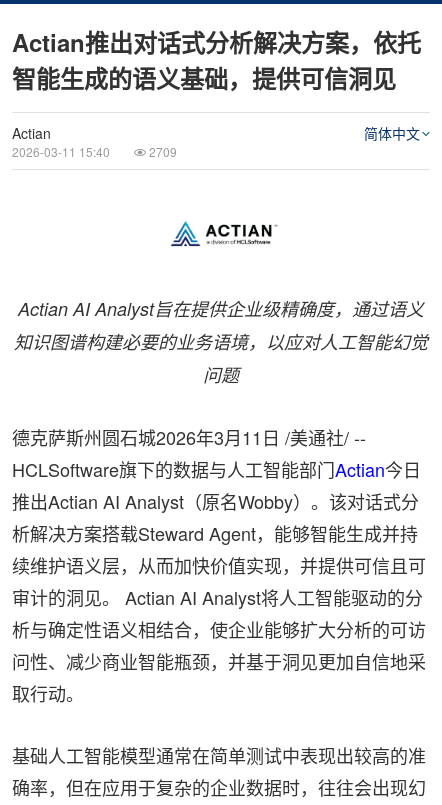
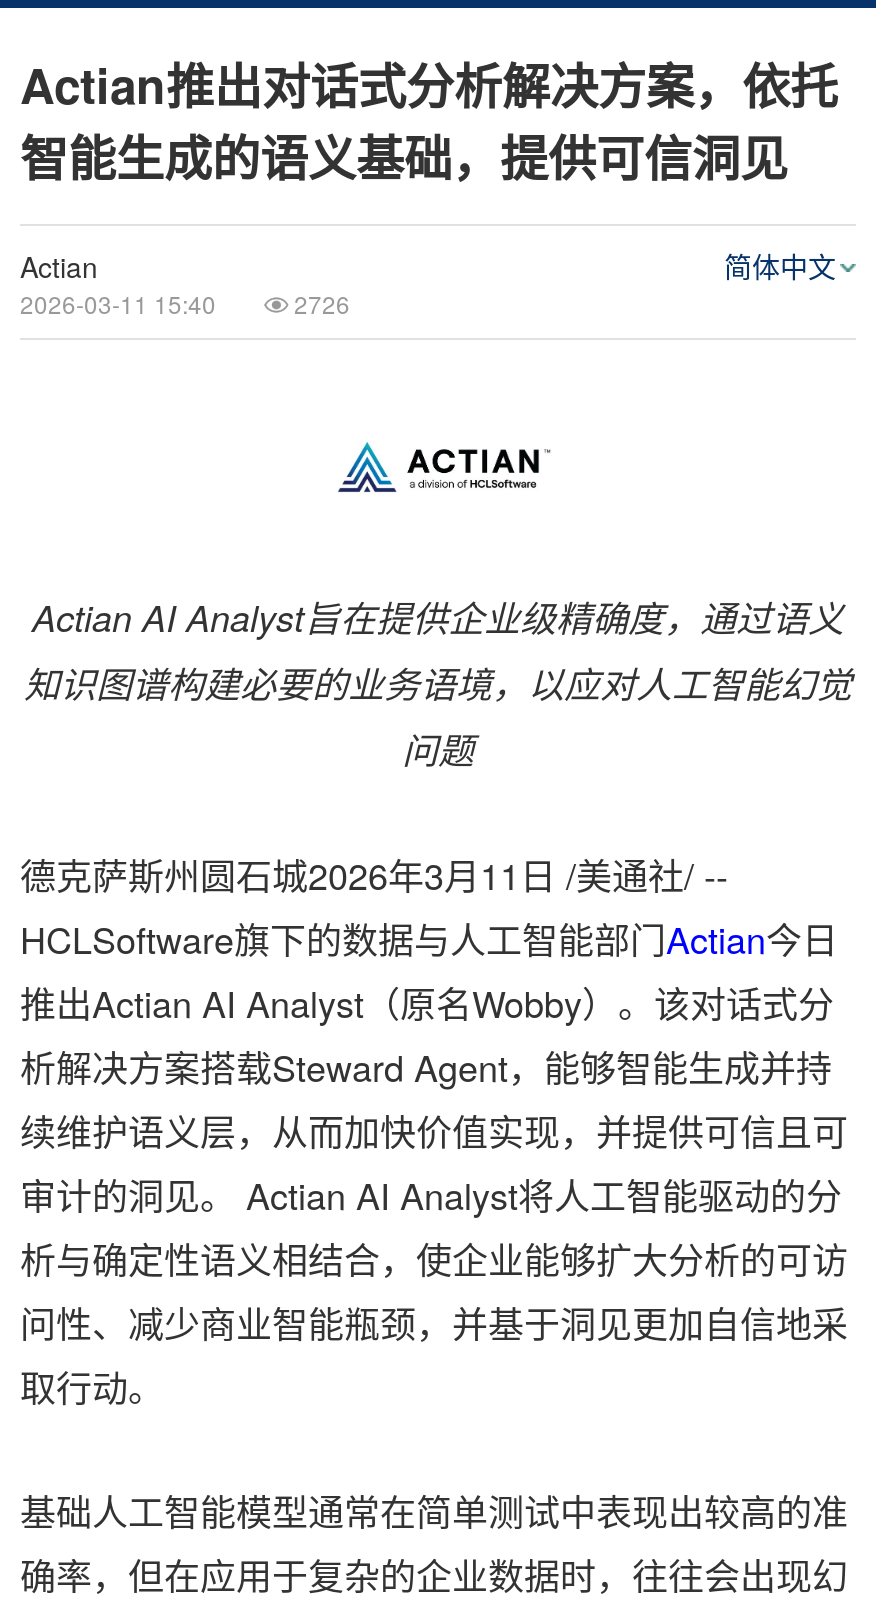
[146,143,177,160] 2709 -> [288,286,350,320] 2726

